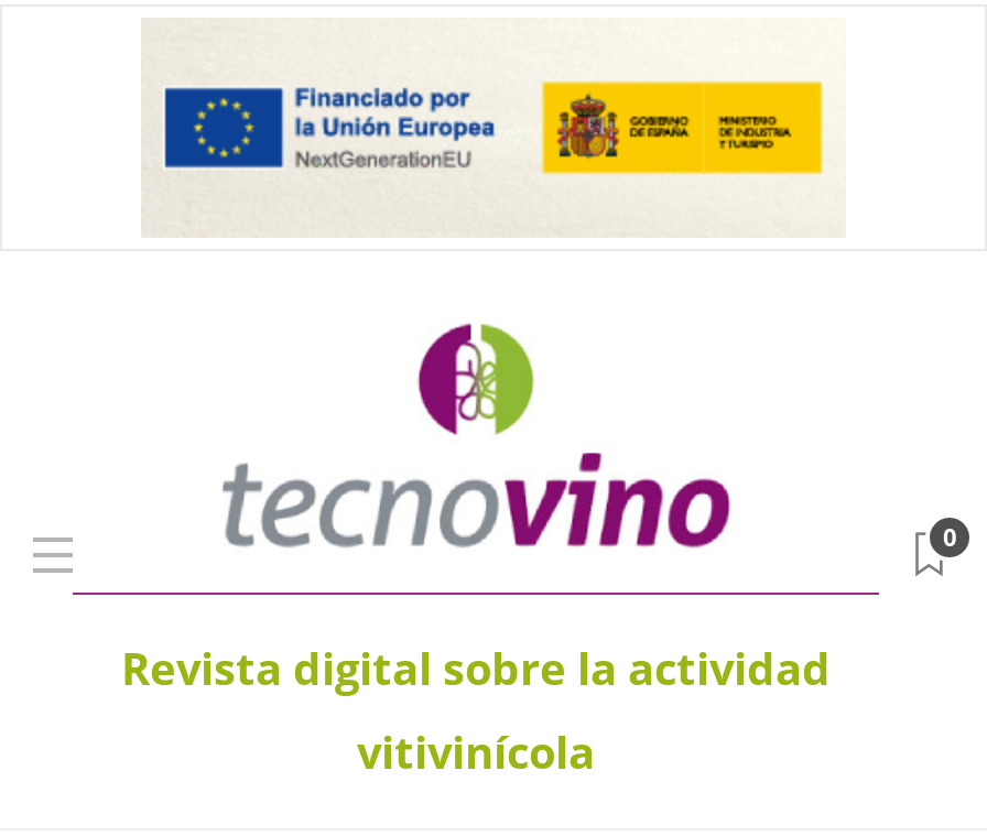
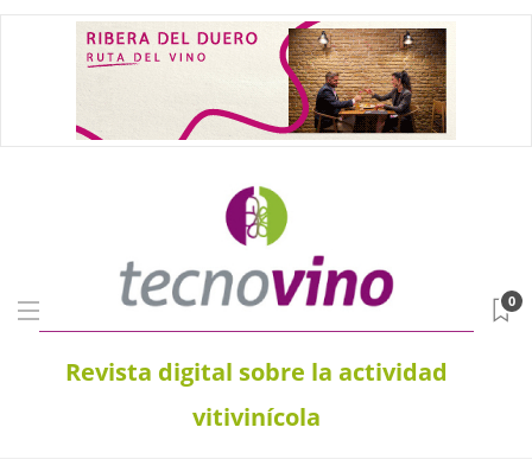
[141,18,828,238] [image] -> [75,20,448,141] [image]

